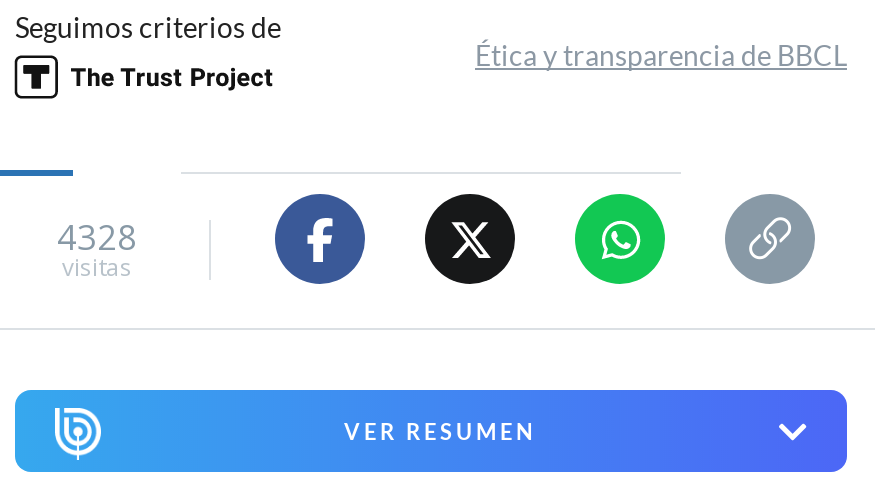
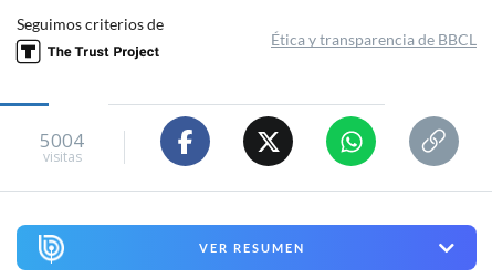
[57,214,137,260] 4328 -> [40,127,84,153] 5004

